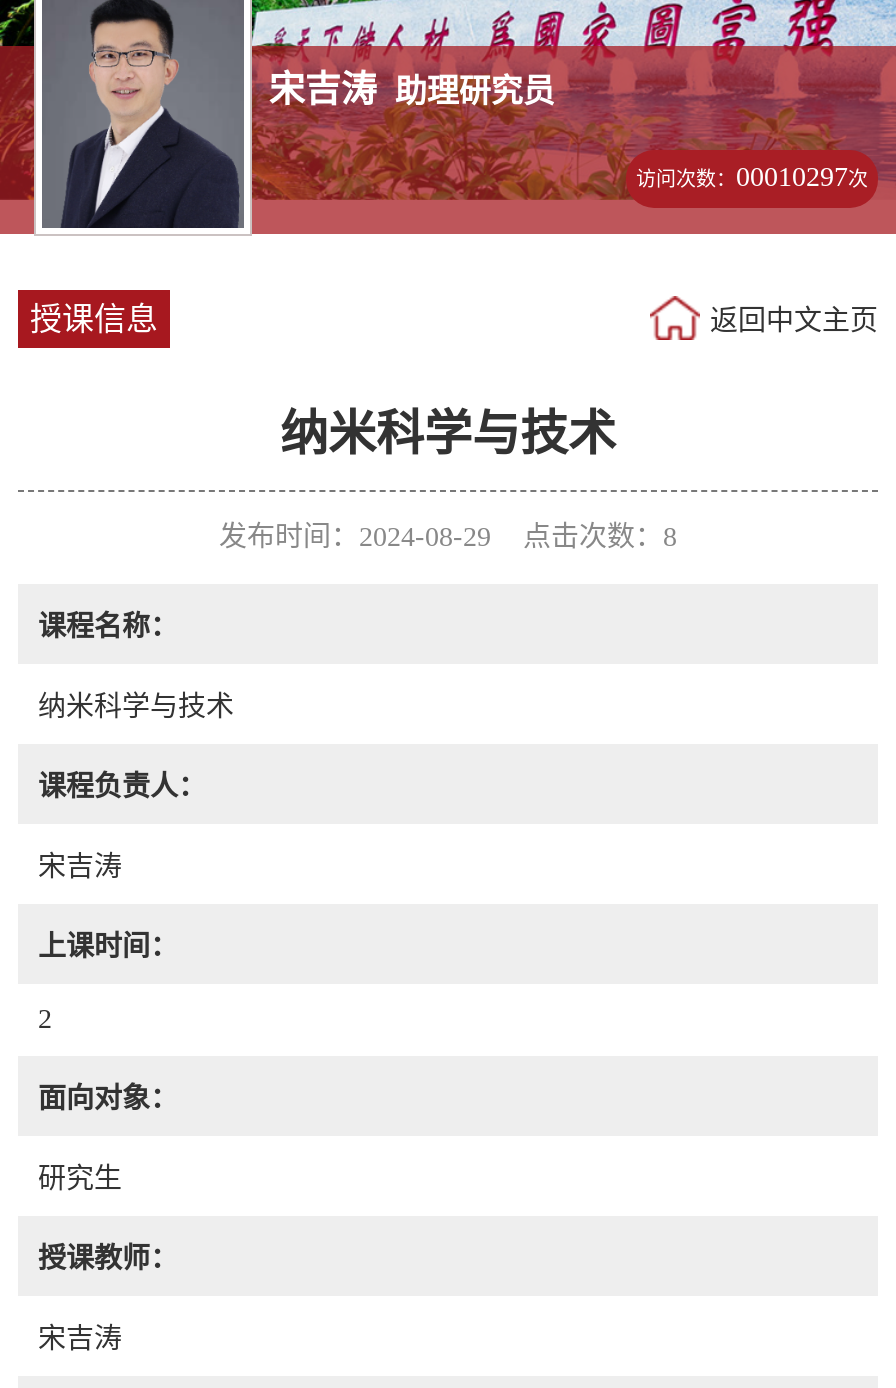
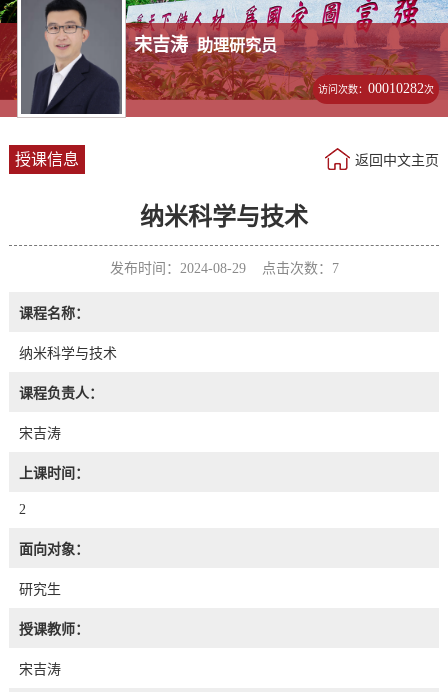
[636,162,868,192] 访问次数：00010297次 -> [318,81,434,96] 访问次数：00010282次
[219,522,677,552] 发布时间：2024-08-29 点击次数：8 -> [109,261,338,276] 发布时间：2024-08-29 点击次数：7

